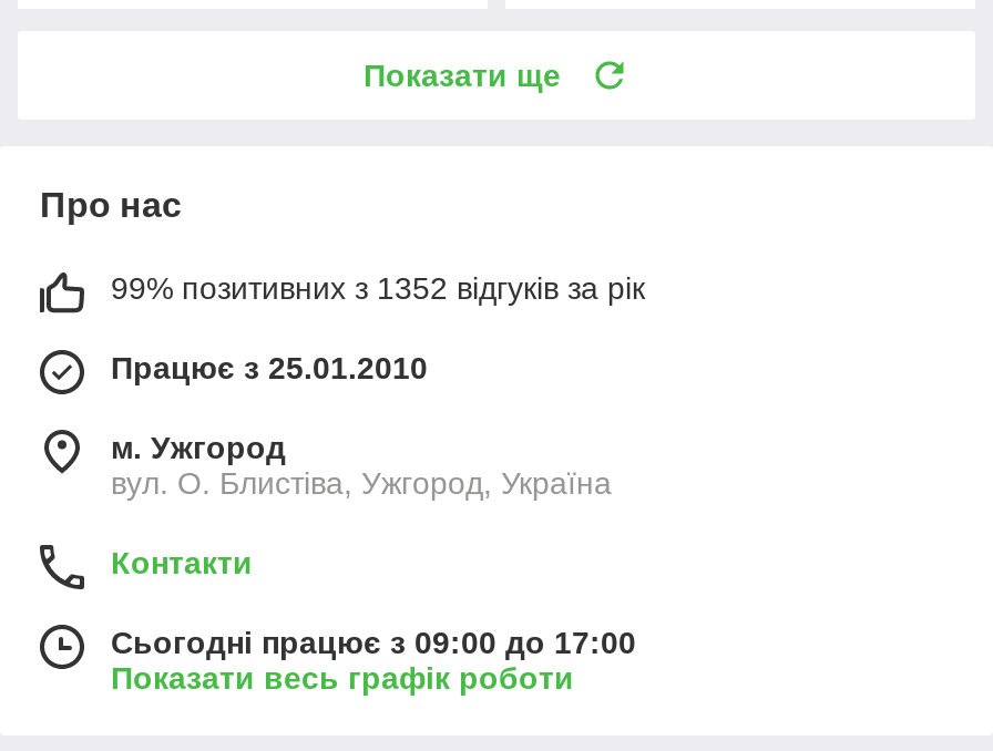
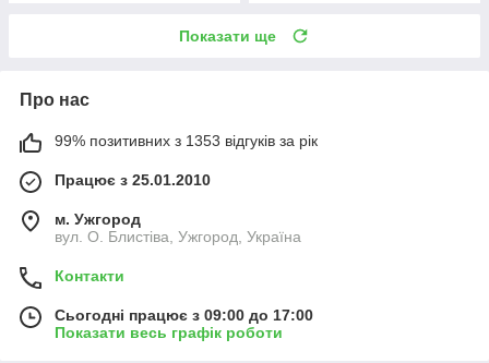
[111,271,645,307] 99% позитивних з 1352 відгуків за рік -> [55,132,318,150] 99% позитивних з 1353 відгуків за рік

